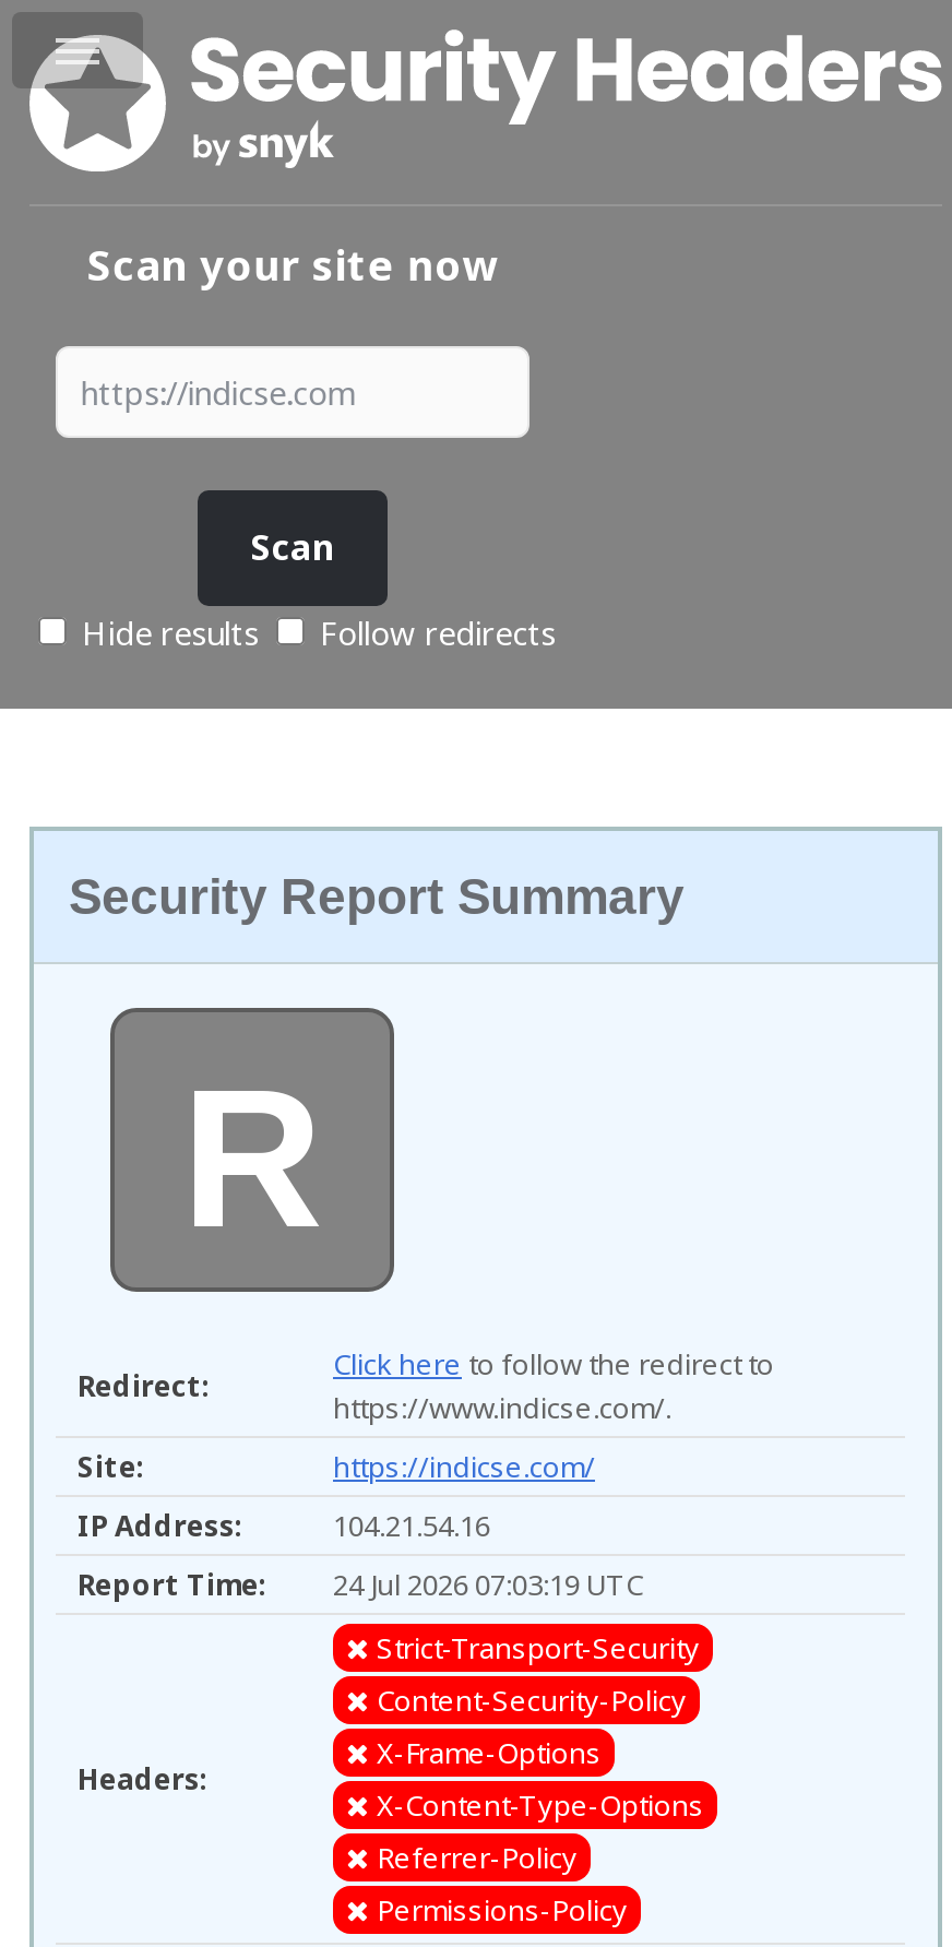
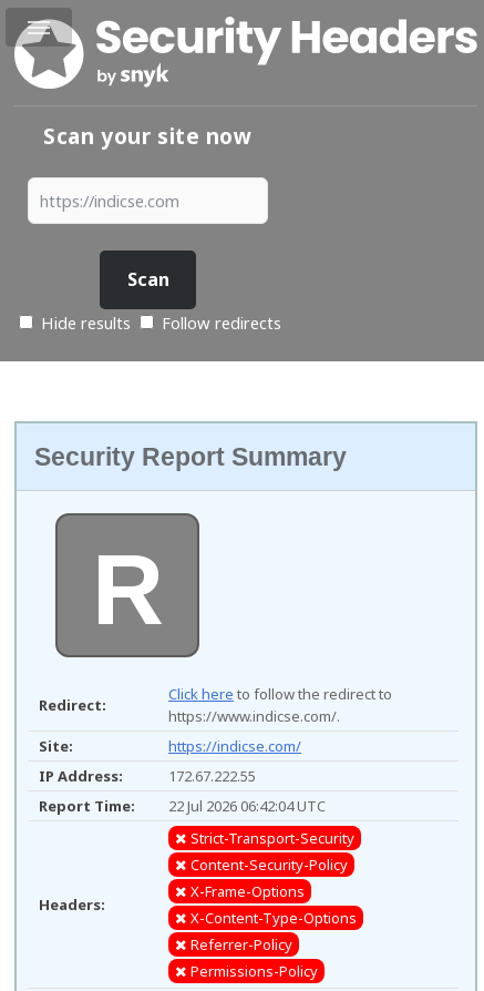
[333,1507,490,1546] 104.21.54.16 -> [168,766,256,786] 172.67.222.55
[78,1566,643,1605] Report Time: 24 Jul 2026 07:03:19 UTC -> [39,796,326,816] Report Time: 22 Jul 2026 06:42:04 UTC

